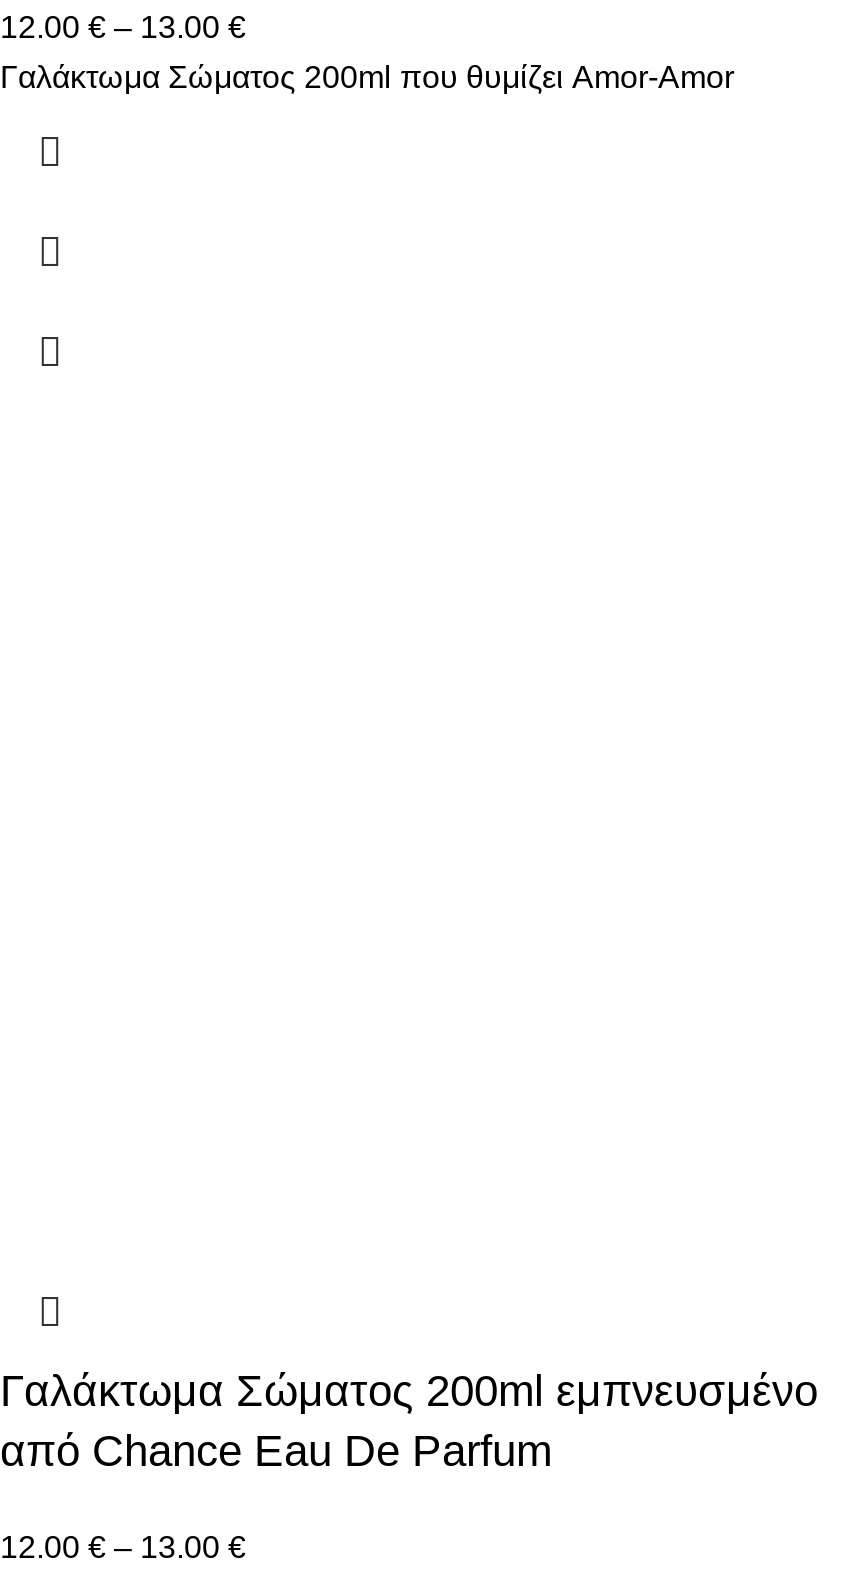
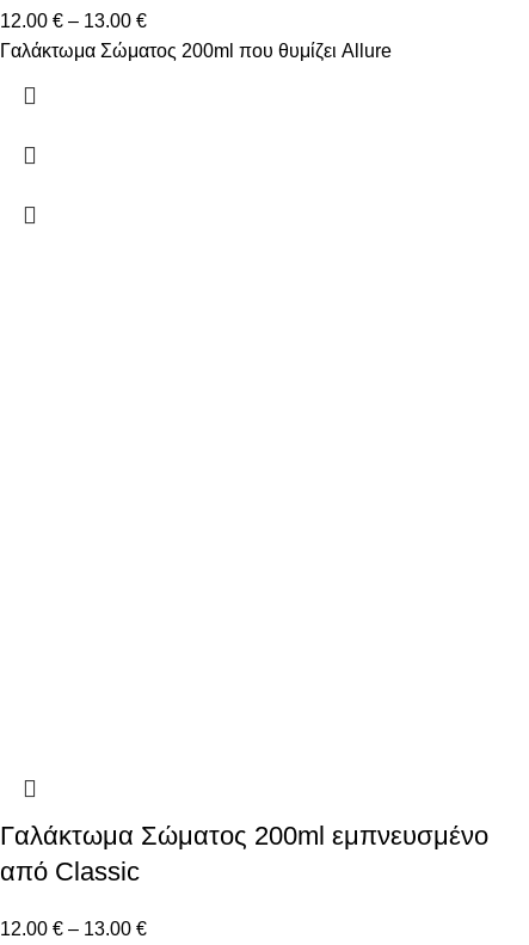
[0,60,734,94] Γαλάκτωμα Σώματος 200ml που θυμίζει Amor-Amor -> [0,41,392,61] Γαλάκτωμα Σώματος 200ml που θυμίζει Allure
[0,1426,552,1476] από Chance Eau De Parfum -> [0,857,140,886] από Classic

